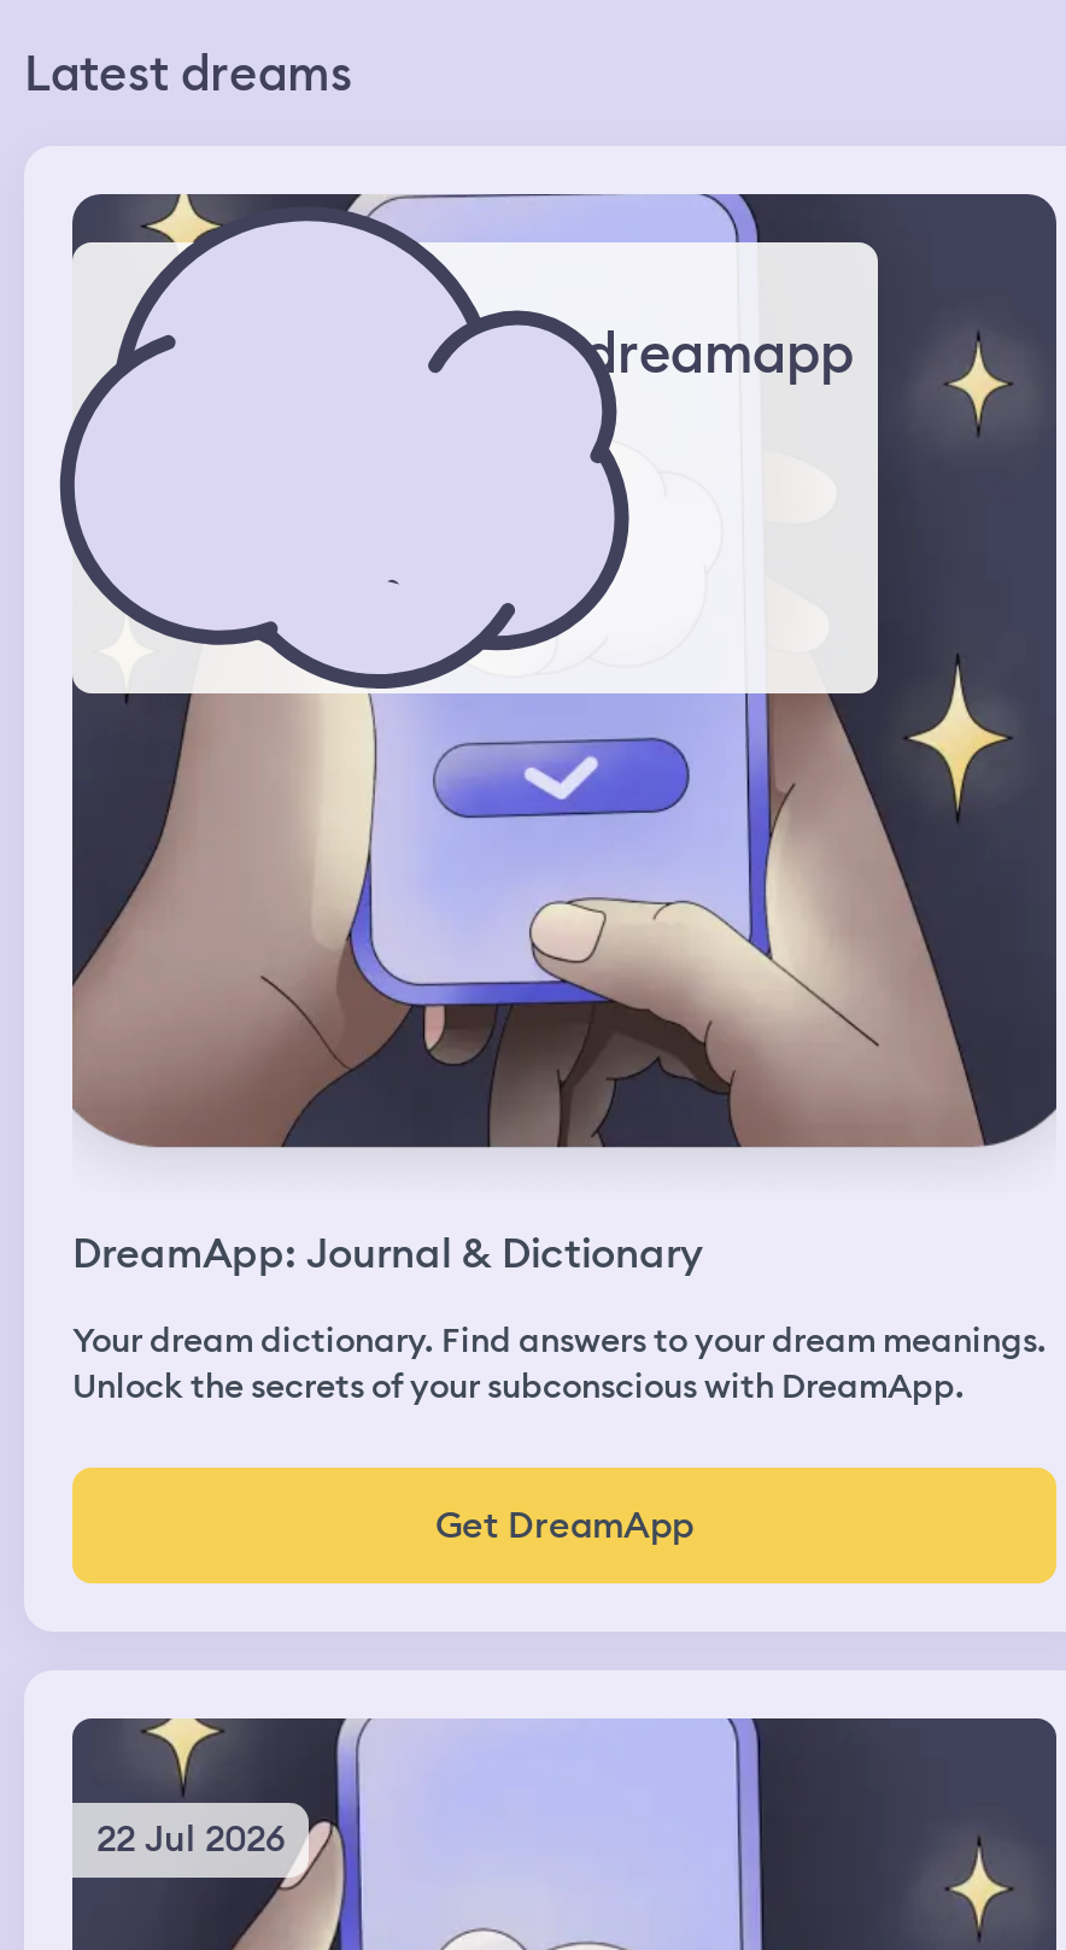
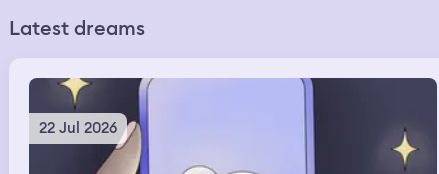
[58,192,1056,1152] [image] | dreamapp -> none
[72,1226,1047,1549] DreamApp: Journal & Dictionary | Your dream dictionary. Find answers to your dream meanings. | Unlock the secrets of your subconscious with DreamApp. | Get DreamApp -> none

